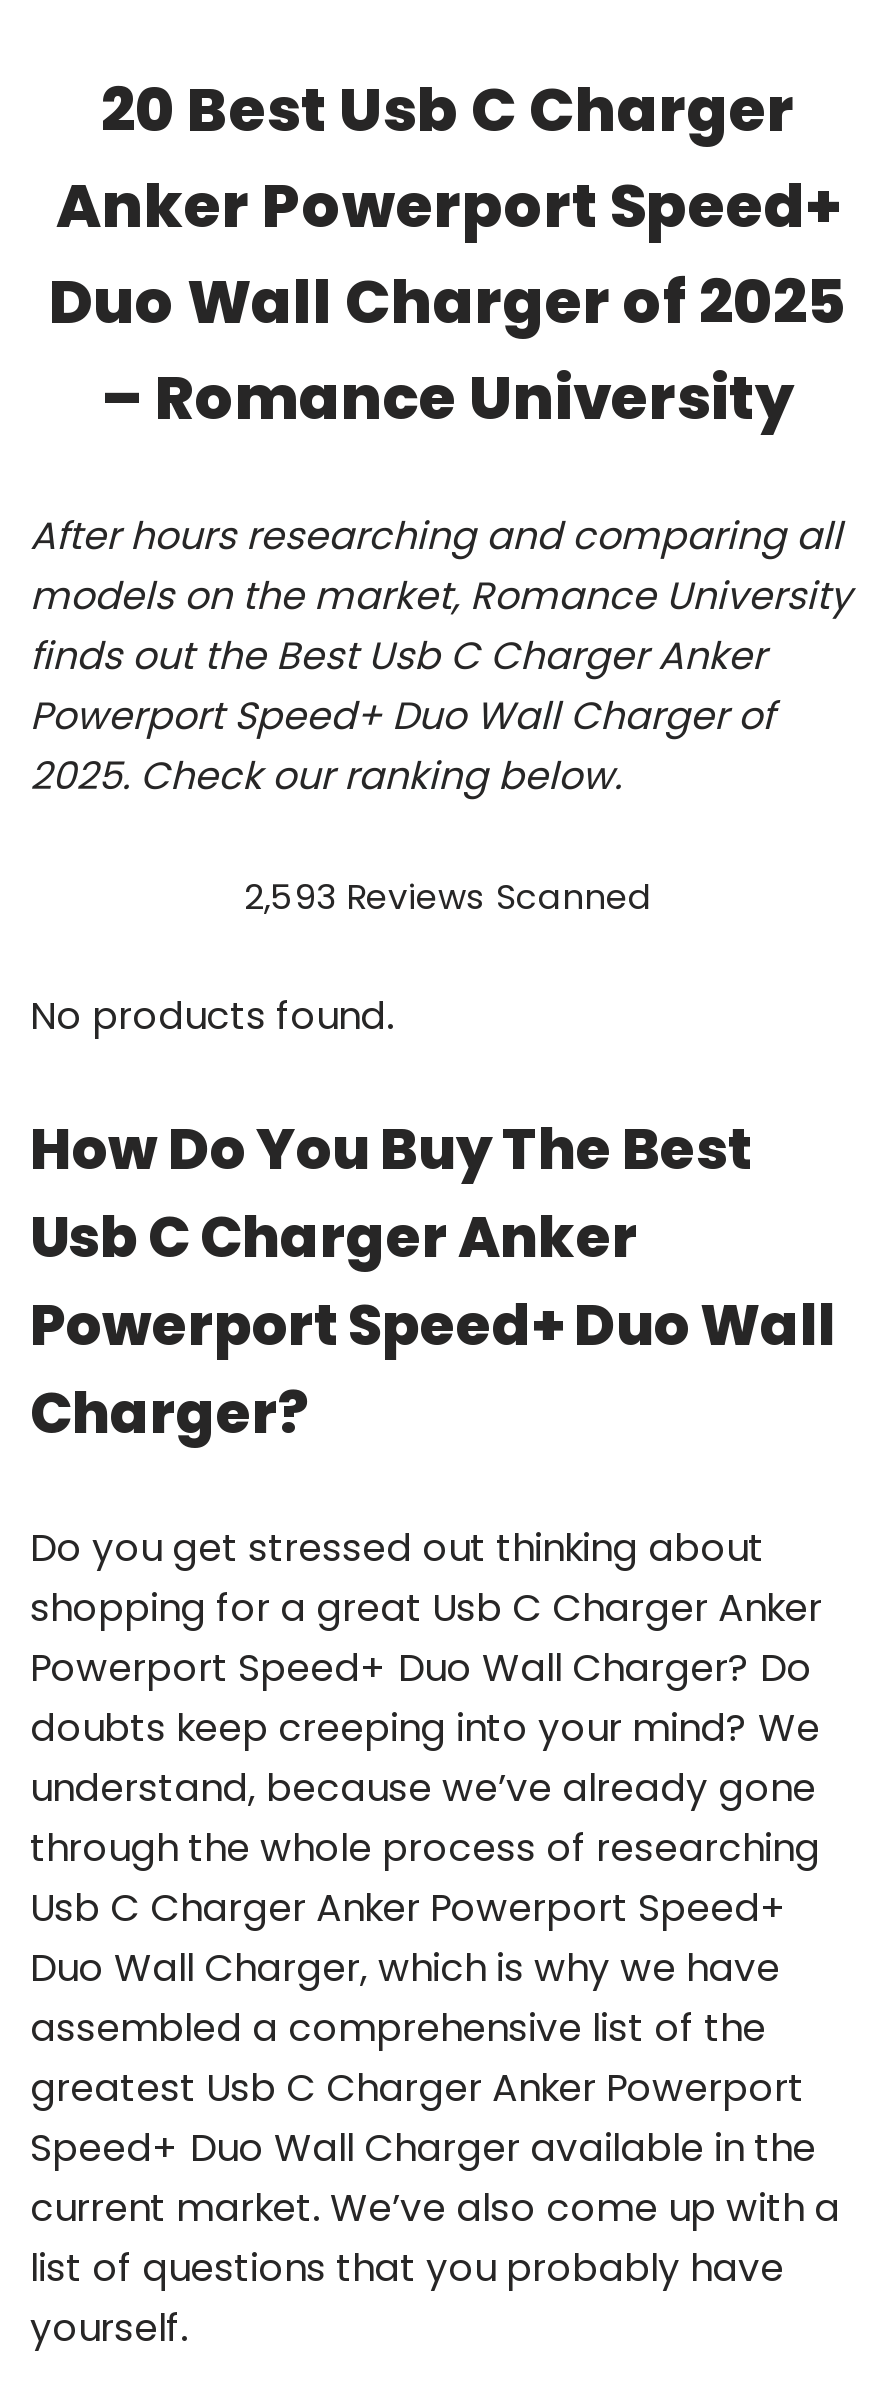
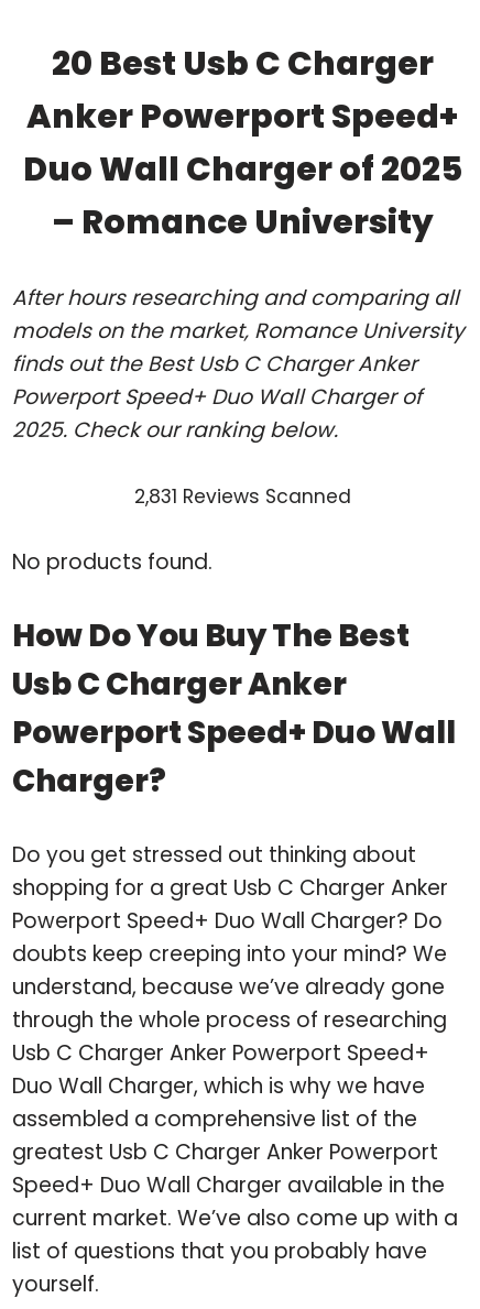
[244,873,652,921] 2,593 Reviews Scanned -> [134,483,351,510] 2,831 Reviews Scanned

